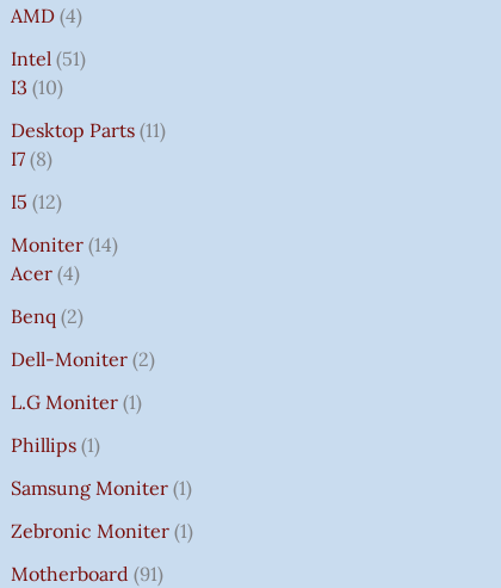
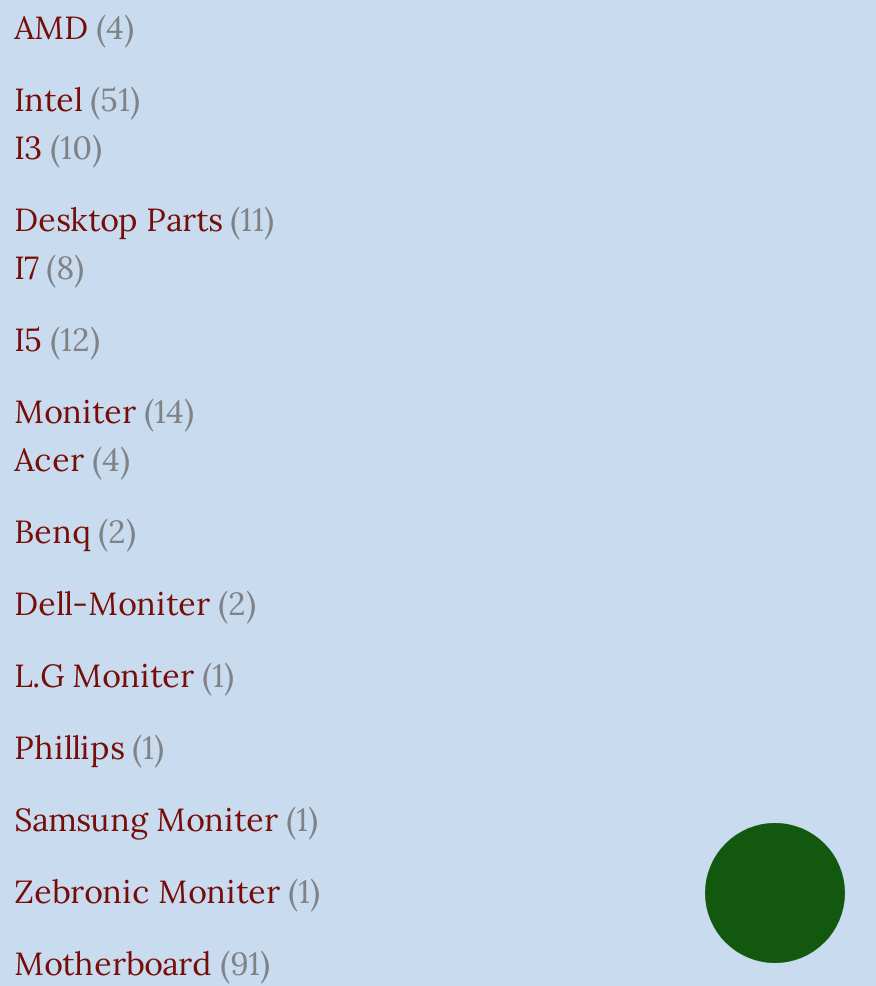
none -> [703,820,847,966] [image]

